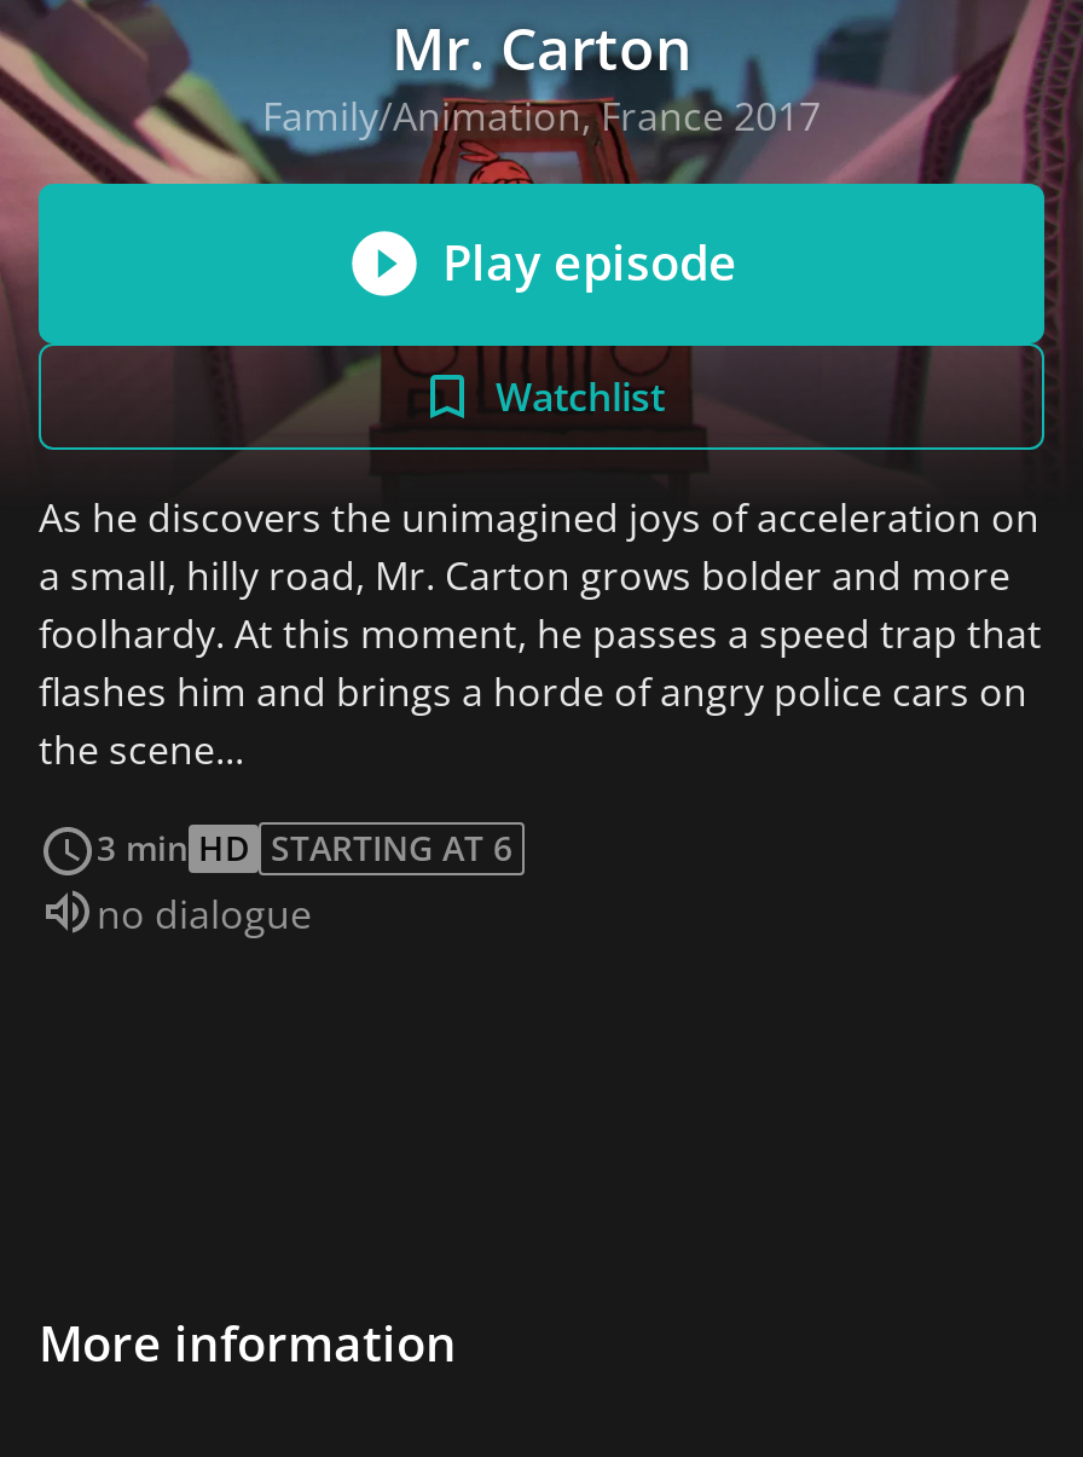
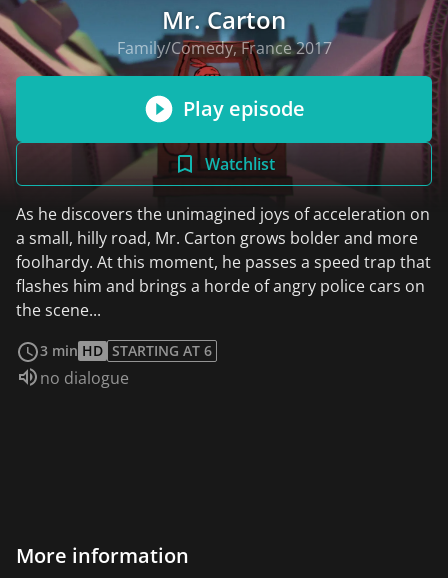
[262,89,821,143] Family/Animation, France 2017 -> [116,37,331,59] Family/Comedy, France 2017

